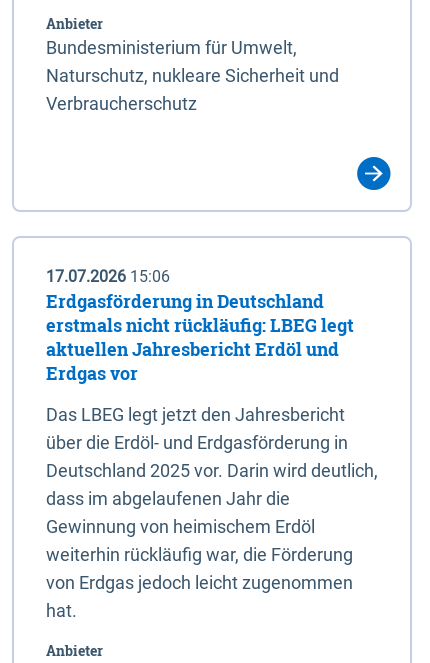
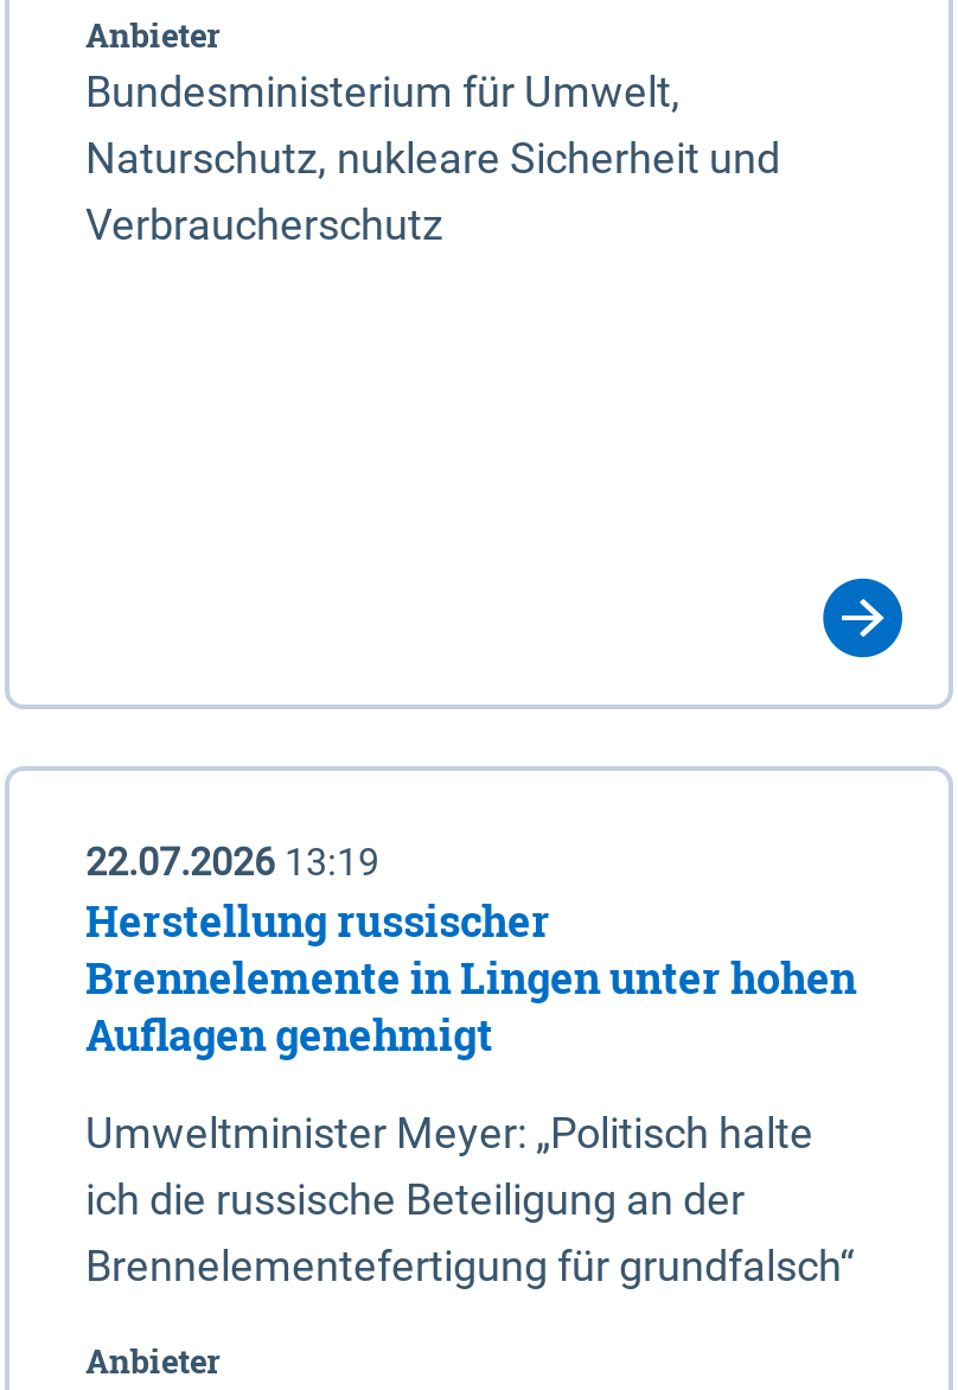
moved [356,156,392,191] -> [825,574,906,662]: [image]
[46,267,354,385] 17.07.2026 15:06 | Erdgasförderung in Deutschland | erstmals nicht rückläufig: LBEG legt | aktuellen Jahresbericht Erdöl und | Erdgas vor -> [85,840,856,1063] 22.07.2026 13:19 | Herstellung russischer | Brennelemente in Lingen unter hohen | Auflagen genehmigt
[46,404,378,621] Das LBEG legt jetzt den Jahresbericht | über die Erdöl- und Erdgasförderung in | Deutschland 2025 vor. Darin wird deutlich, | dass im abgelaufenen Jahr die | Gewinnung von heimischem Erdöl | weiterhin rückläufig war, die Förderung | von Erdgas jedoch leicht zugenommen | hat. -> [85,1108,854,1291] Umweltminister Meyer: „Politisch halte | ich die russische Beteiligung an der | Brennelementefertigung für grundfalsch“

